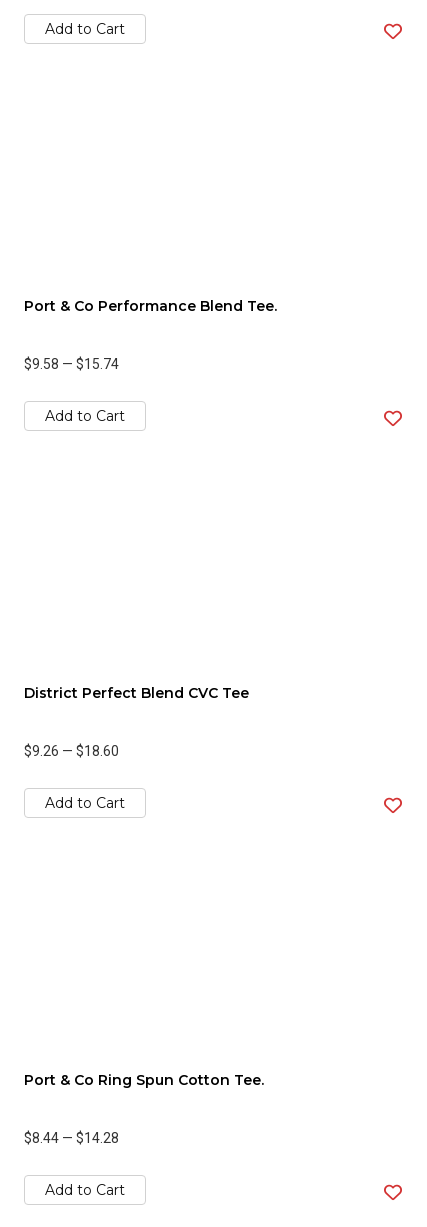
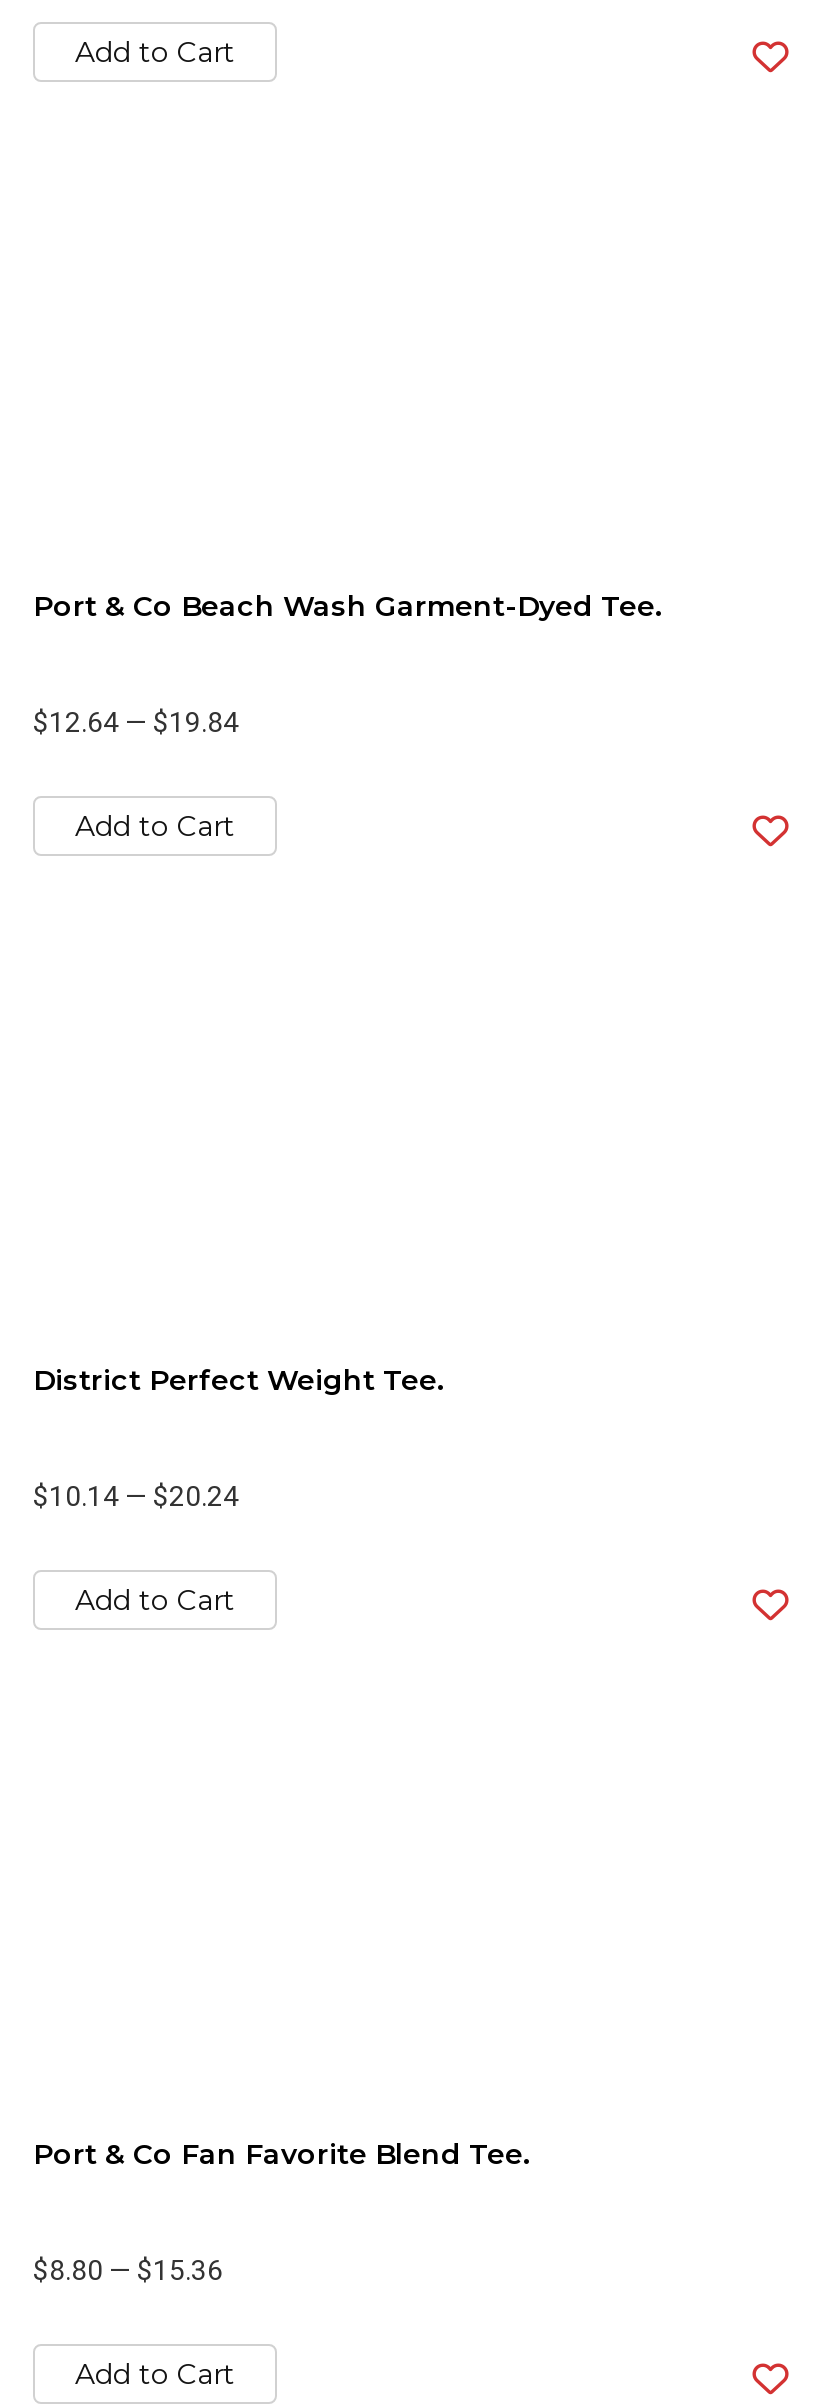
[24,297,277,315] Port & Co Performance Blend Tee. -> [33,588,661,624] Port & Co Beach Wash Garment-Dyed Tee.
[24,356,119,372] $9.58 — $15.74 -> [33,706,239,738] $12.64 — $19.84
[24,684,249,702] District Perfect Blend CVC Tee -> [33,1362,443,1398] District Perfect Weight Tee.
[24,743,119,759] $9.26 — $18.60 -> [33,1480,239,1512] $10.14 — $20.24
[24,1071,264,1089] Port & Co Ring Spun Cotton Tee. -> [33,2136,529,2172] Port & Co Fan Favorite Blend Tee.
[24,1130,119,1146] $8.44 — $14.28 -> [33,2254,223,2286] $8.80 — $15.36

